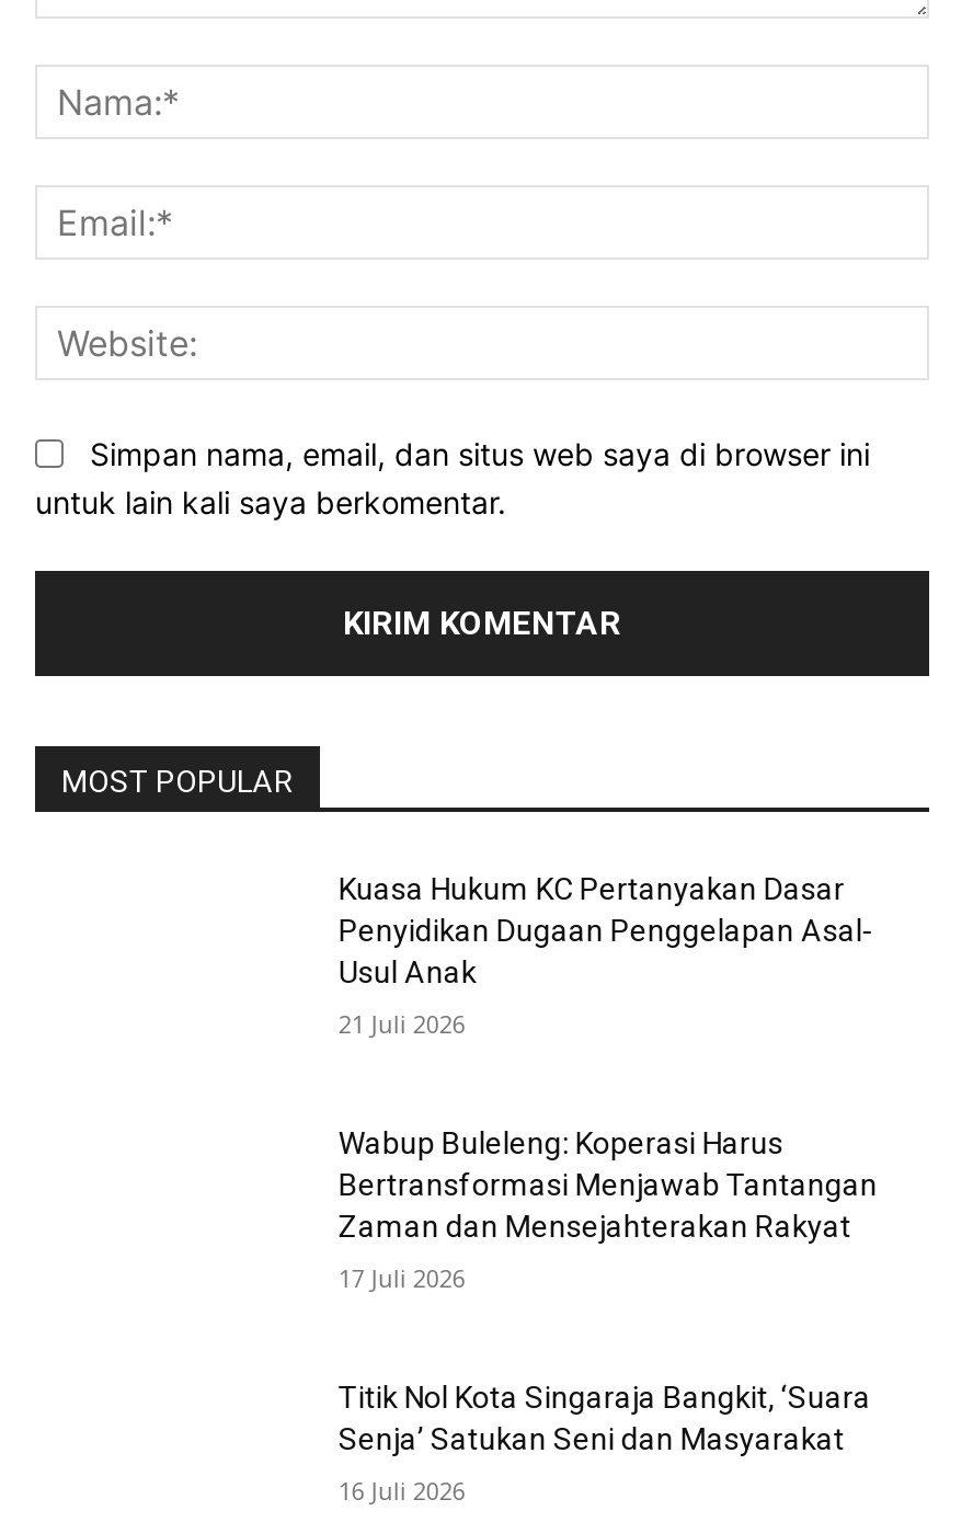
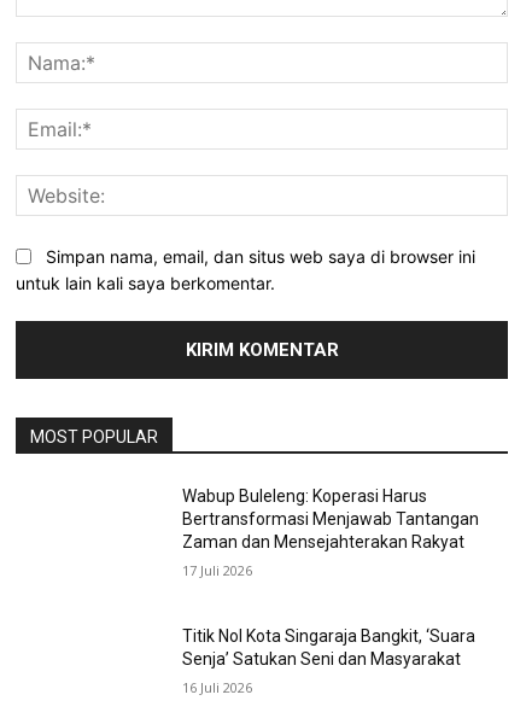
[338,872,873,1041] Kuasa Hukum KC Pertanyakan Dasar | Penyidikan Dugaan Penggelapan Asal- | Usul Anak | 21 Juli 2026 -> none

